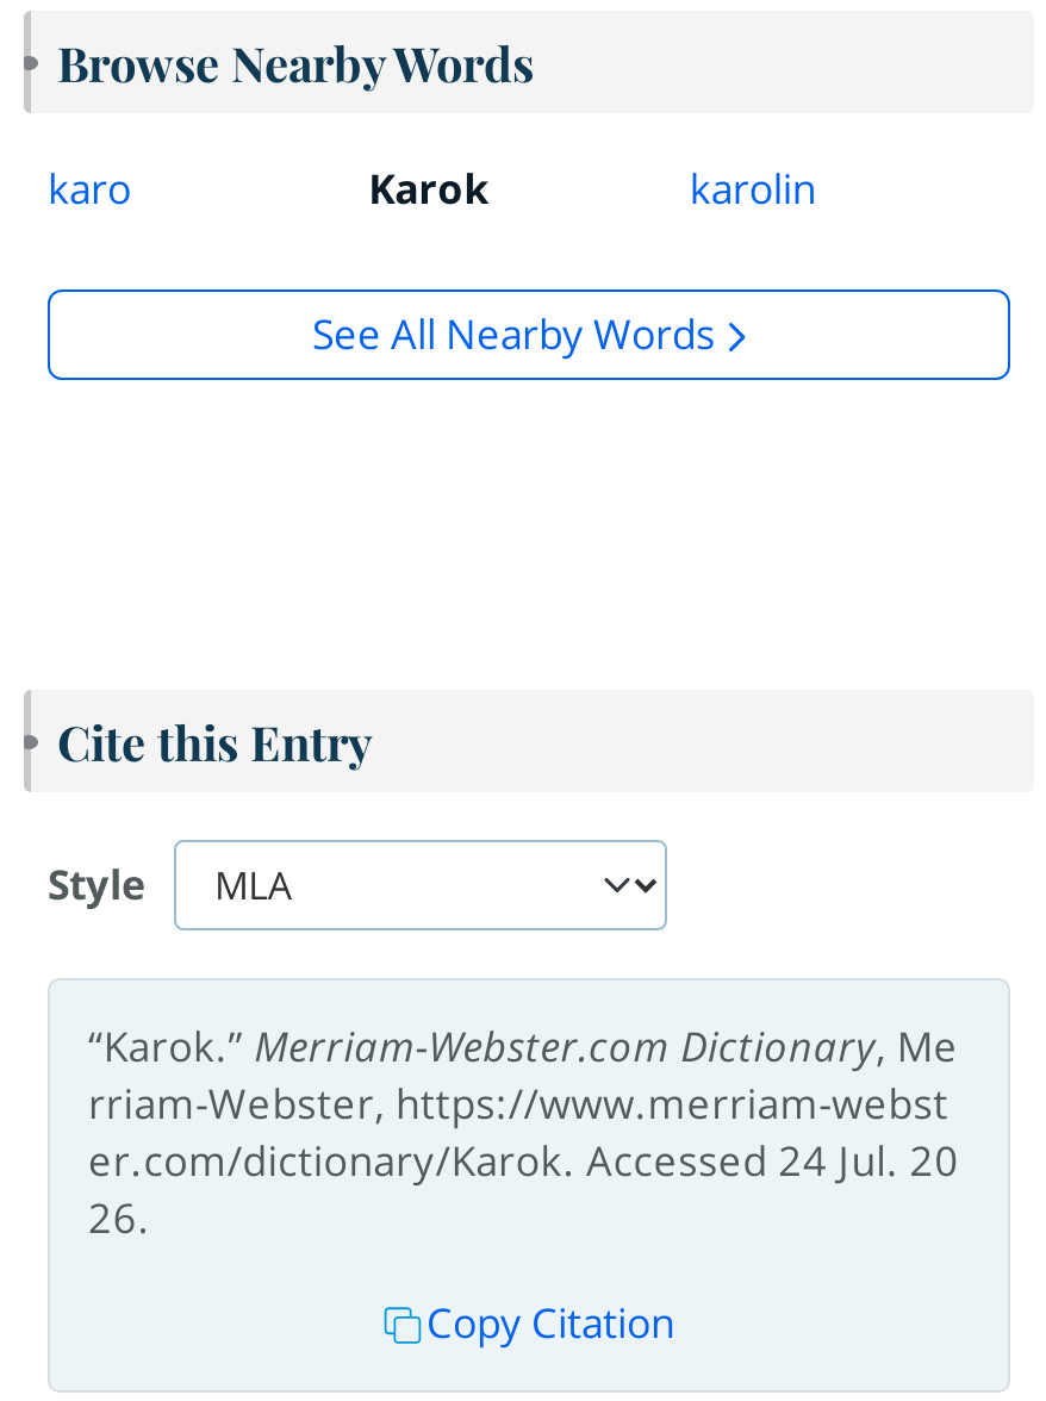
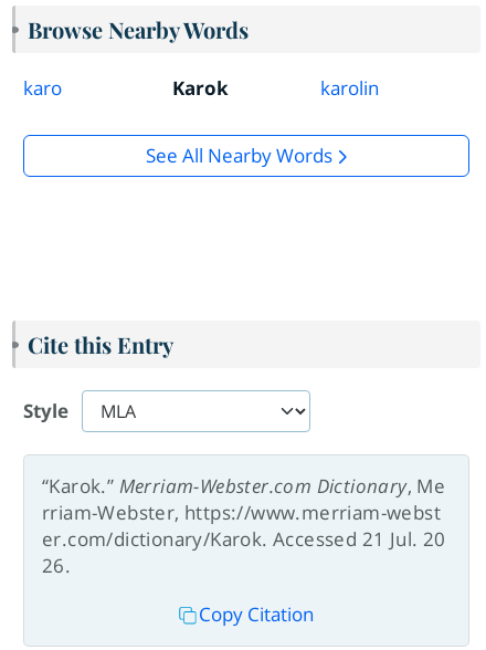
[88,1133,959,1188] er.com/dictionary/Karok. Accessed 24 Jul. 20 -> [42,526,446,552] er.com/dictionary/Karok. Accessed 21 Jul. 20

